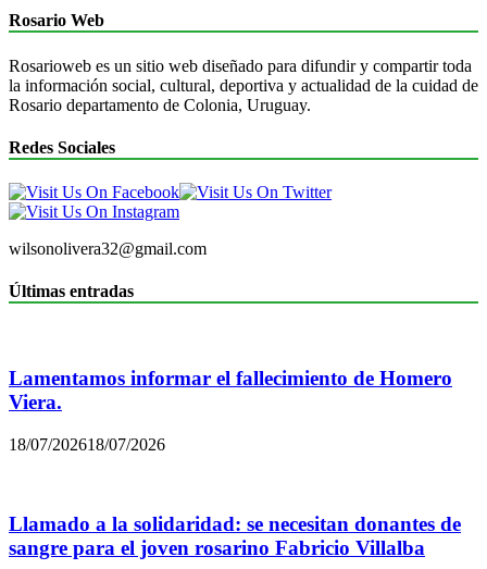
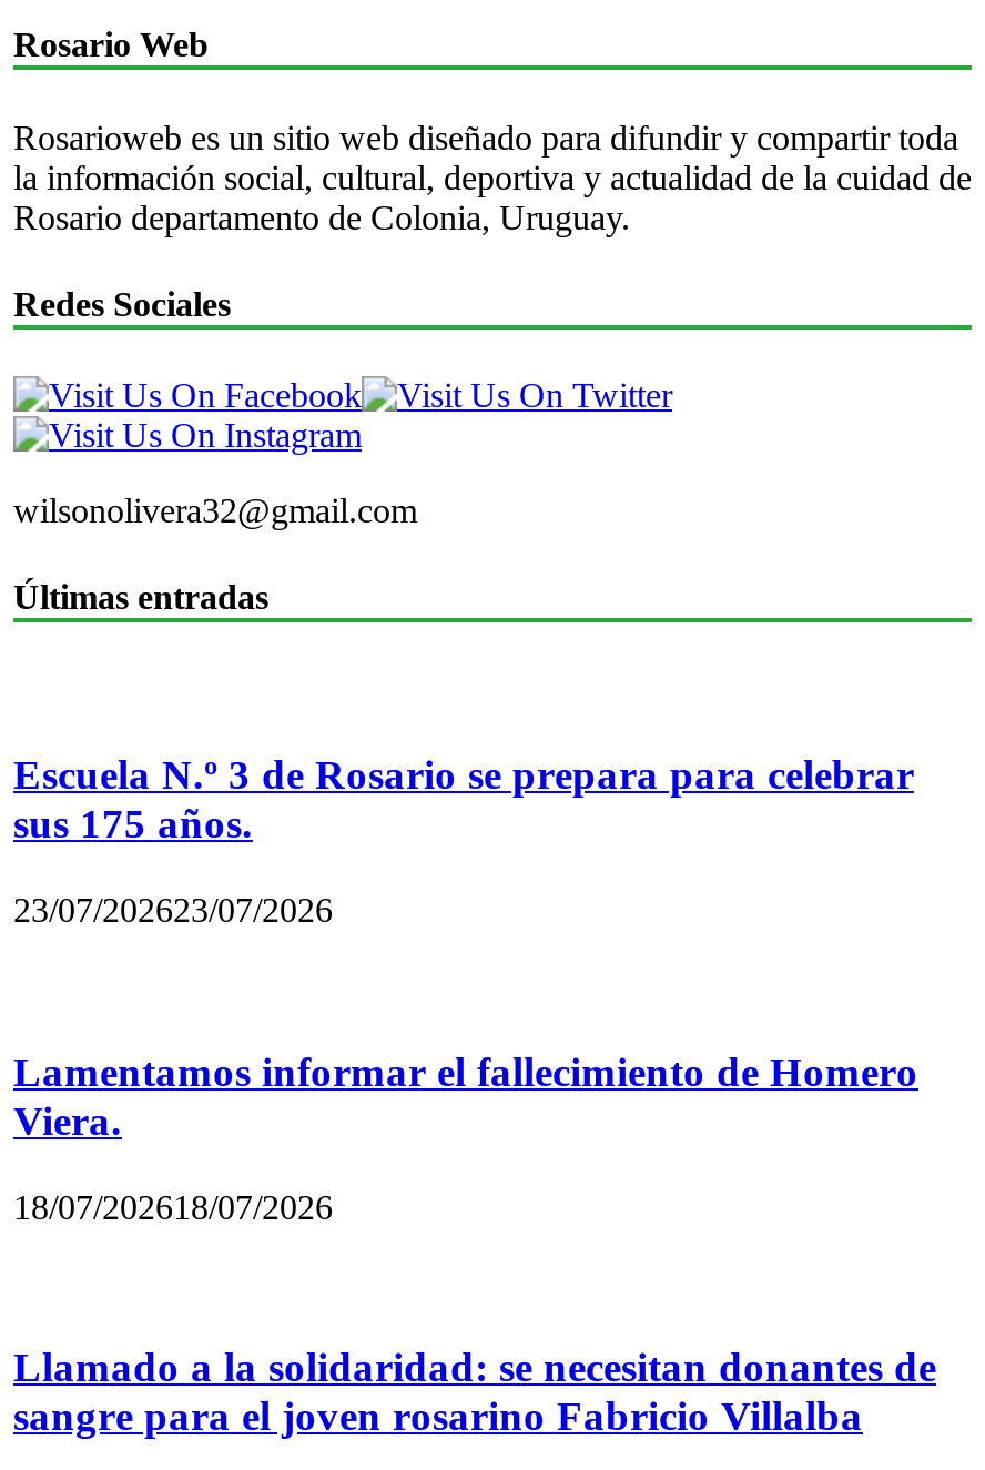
none -> [13,752,914,929] Escuela N.º 3 de Rosario se prepara para celebrar | sus 175 años. | 23/07/202623/07/2026

